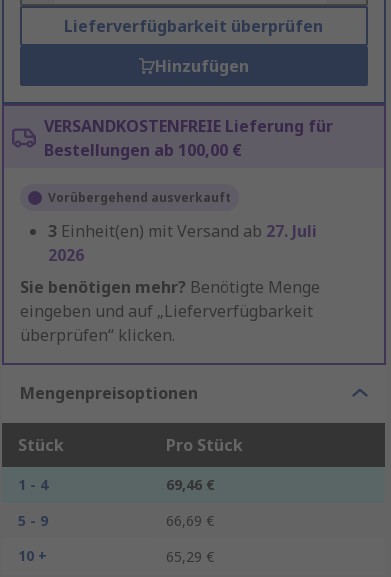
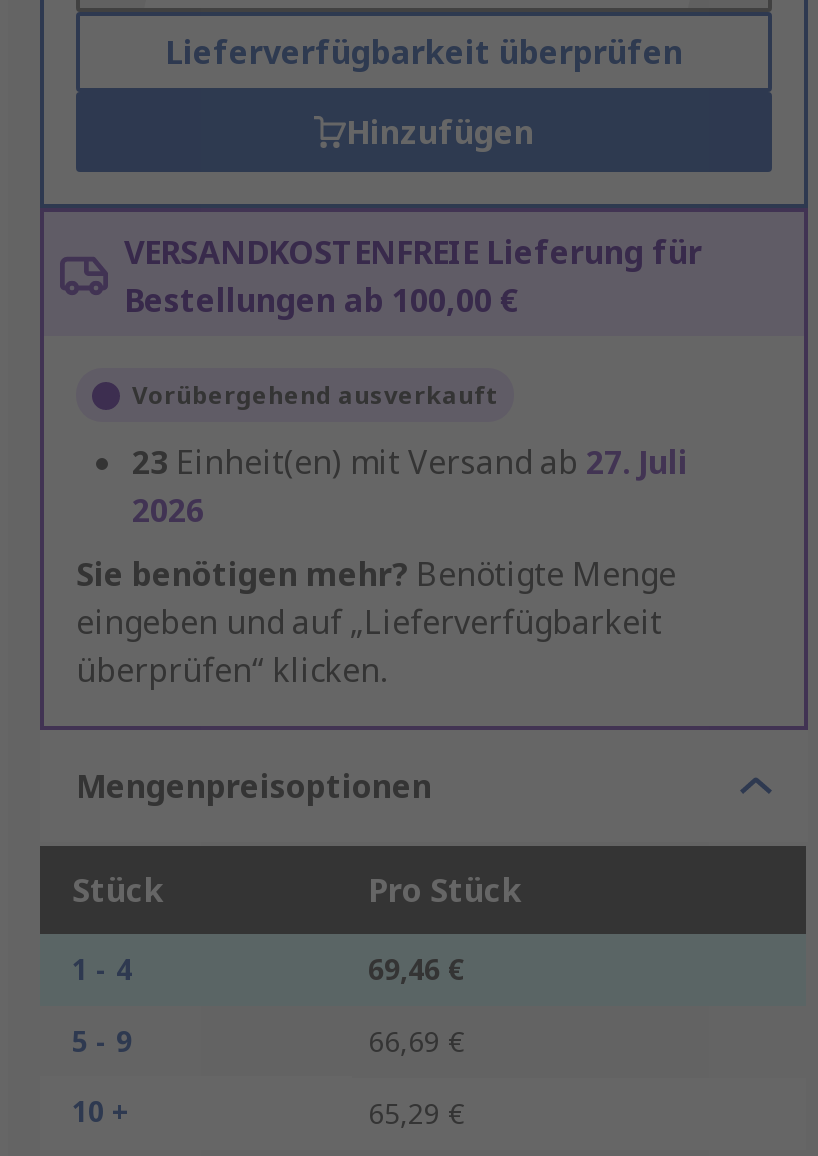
[48,220,317,242] 3 Einheit(en) mit Versand ab 27. Juli -> [132,441,688,485] 23 Einheit(en) mit Versand ab 27. Juli

